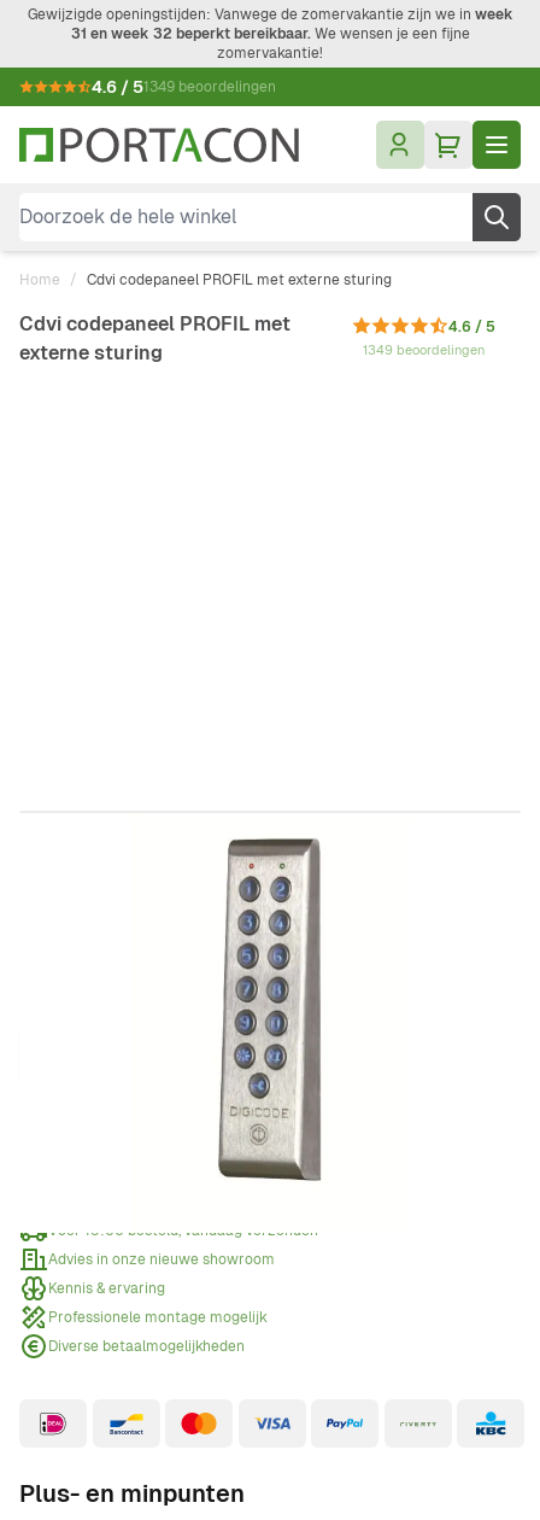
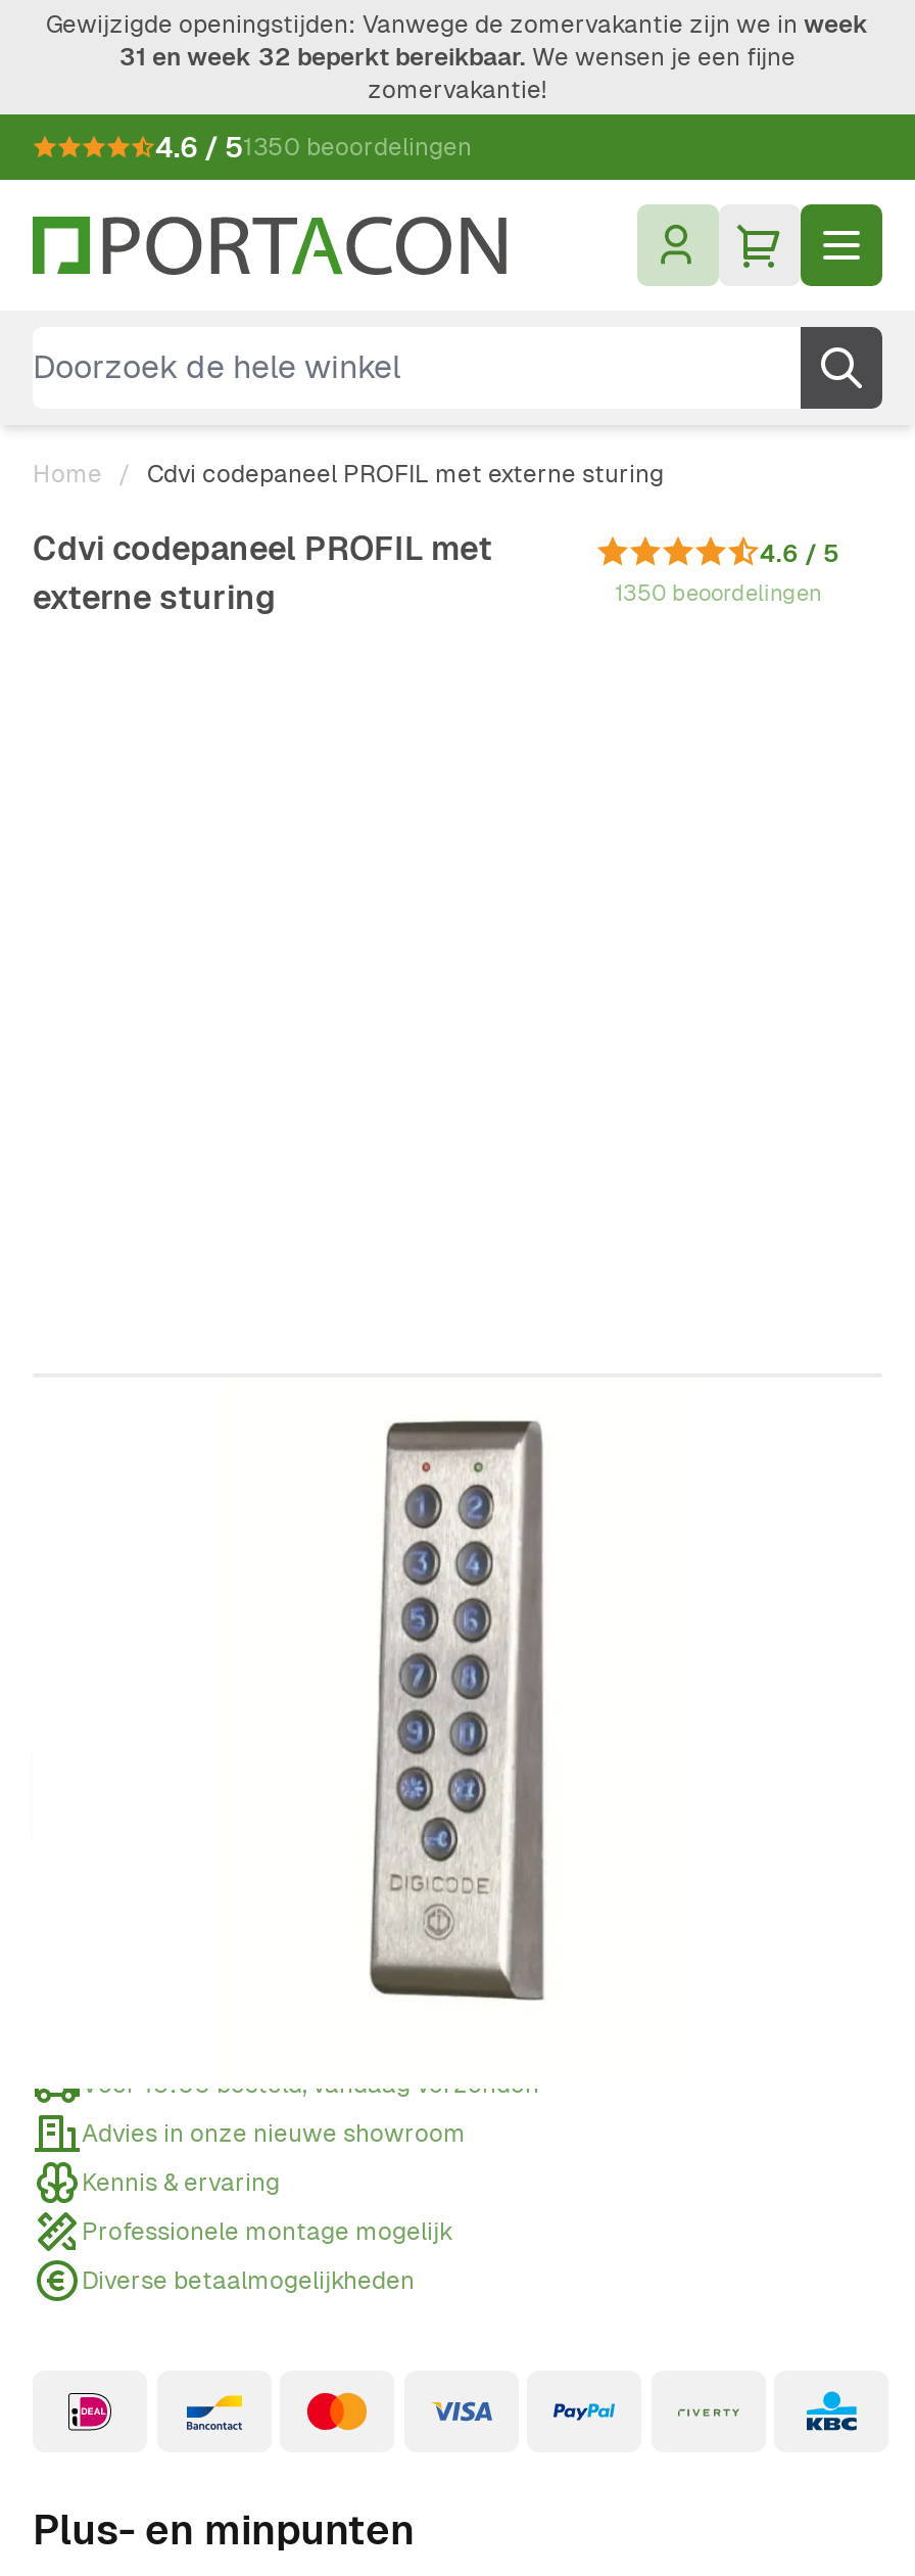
[92,76,276,98] 4.6 / 51349 beoordelingen -> [155,129,472,166] 4.6 / 51350 beoordelingen
[363,341,484,358] 1349 beoordelingen -> [615,578,821,607] 1350 beoordelingen

